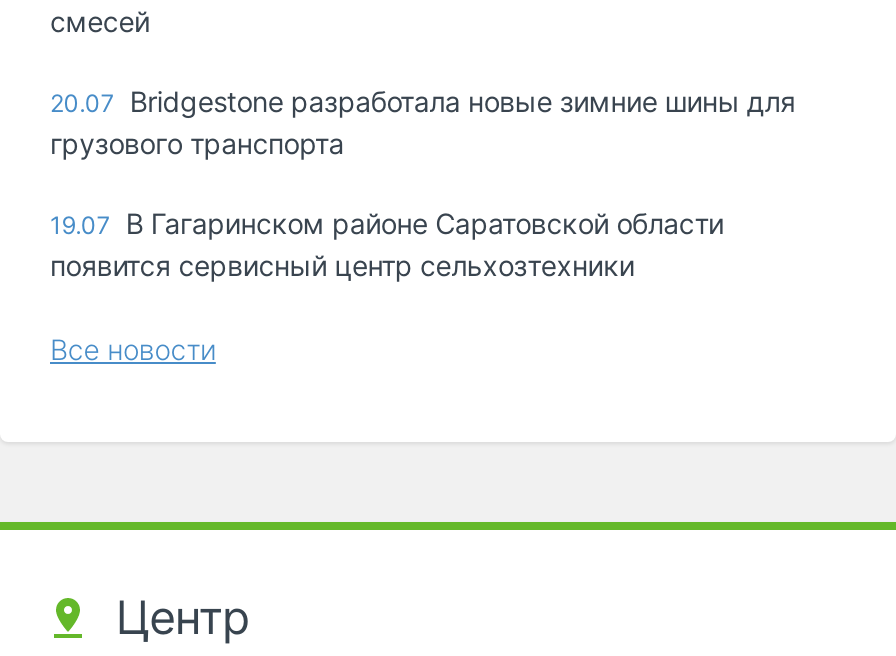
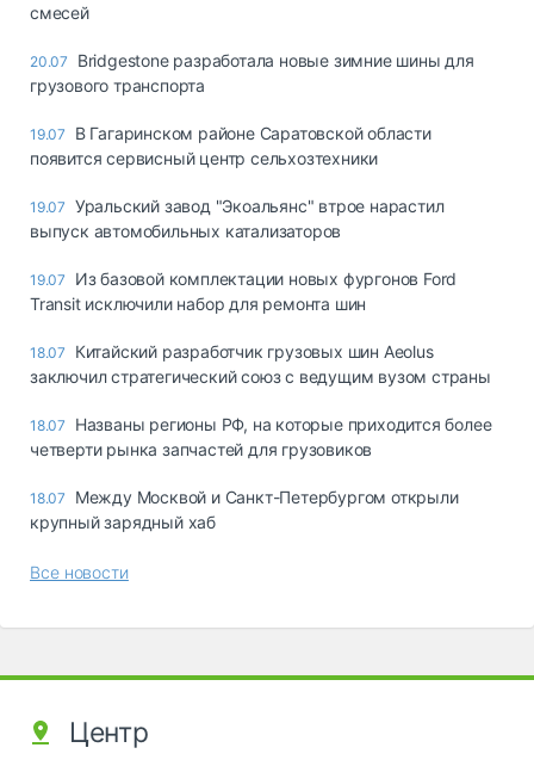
none -> [30,196,492,532] 19.07 Уральский завод "Экоальянс" втрое нарастил | выпуск автомобильных катализаторов | 19.07 Из базовой комплектации новых фургонов Ford | Transit исключили набор для ремонта шин | 18.07 Китайский разработчик грузовых шин Aeolus | заключил стратегический союз с ведущим вузом страны | 18.07 Названы регионы РФ, на которые приходится более | четверти рынка запчастей для грузовиков | 18.07 Между Москвой и Санкт-Петербургом открыли | крупный зарядный хаб

